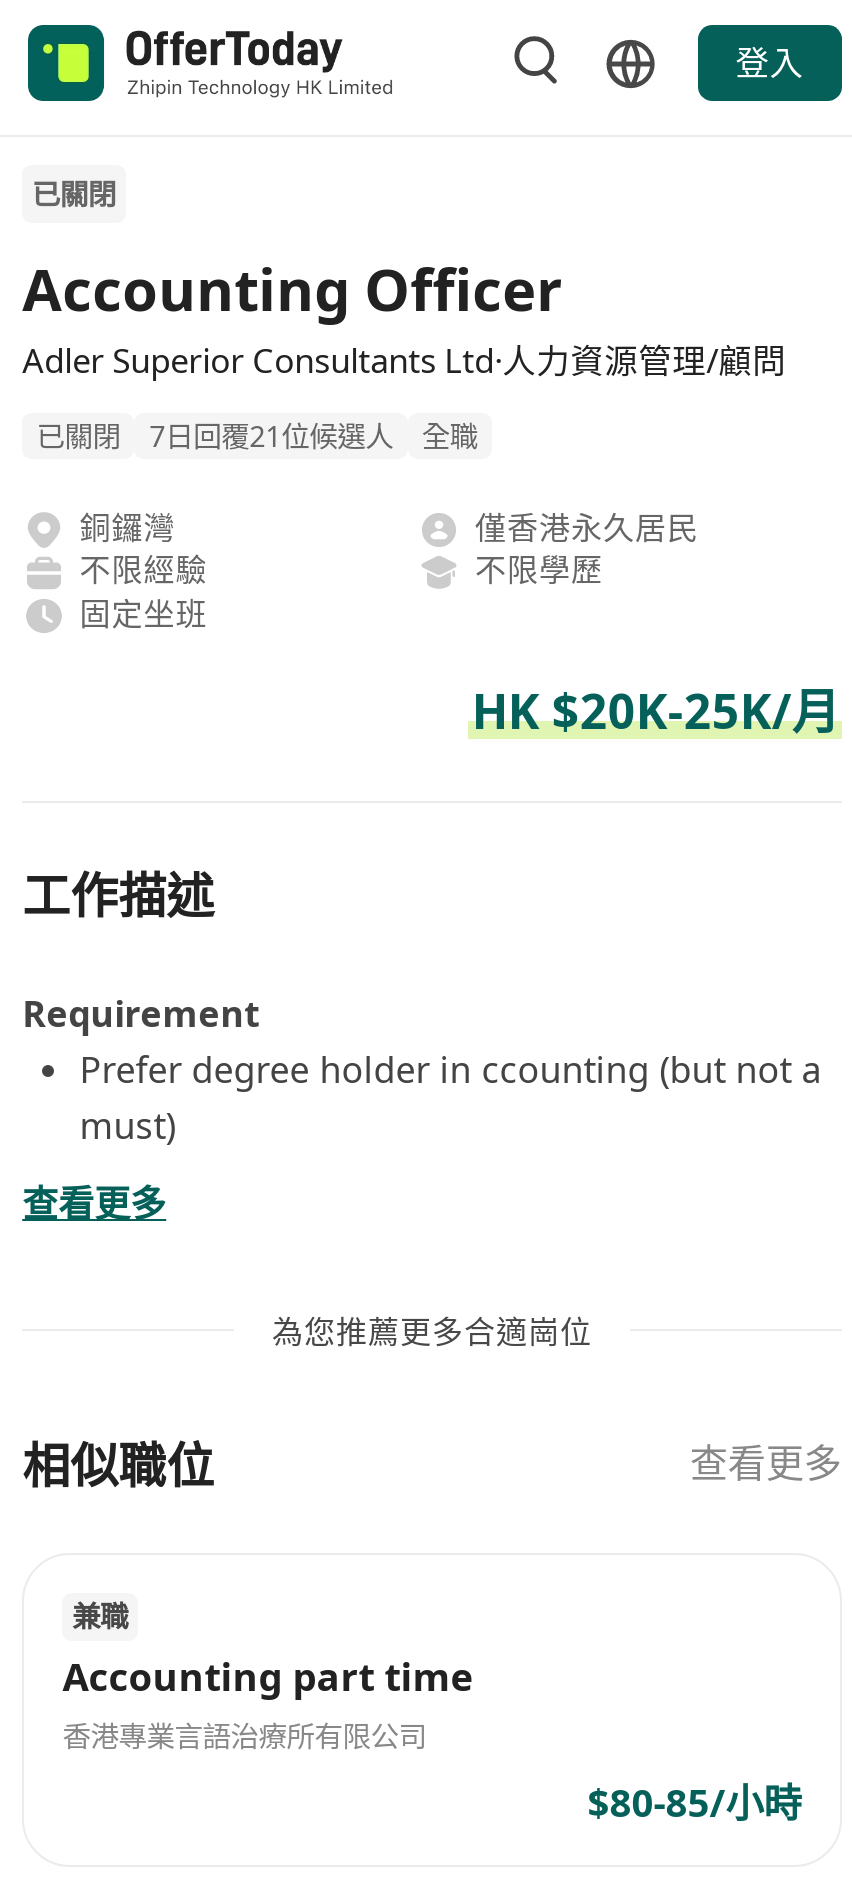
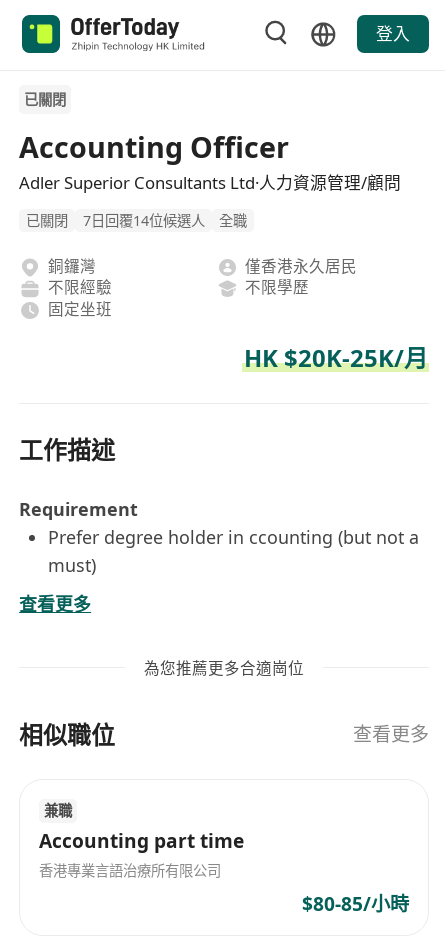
[149,417,393,455] 7日回覆21位候選人 -> [83,211,205,230] 7日回覆14位候選人

